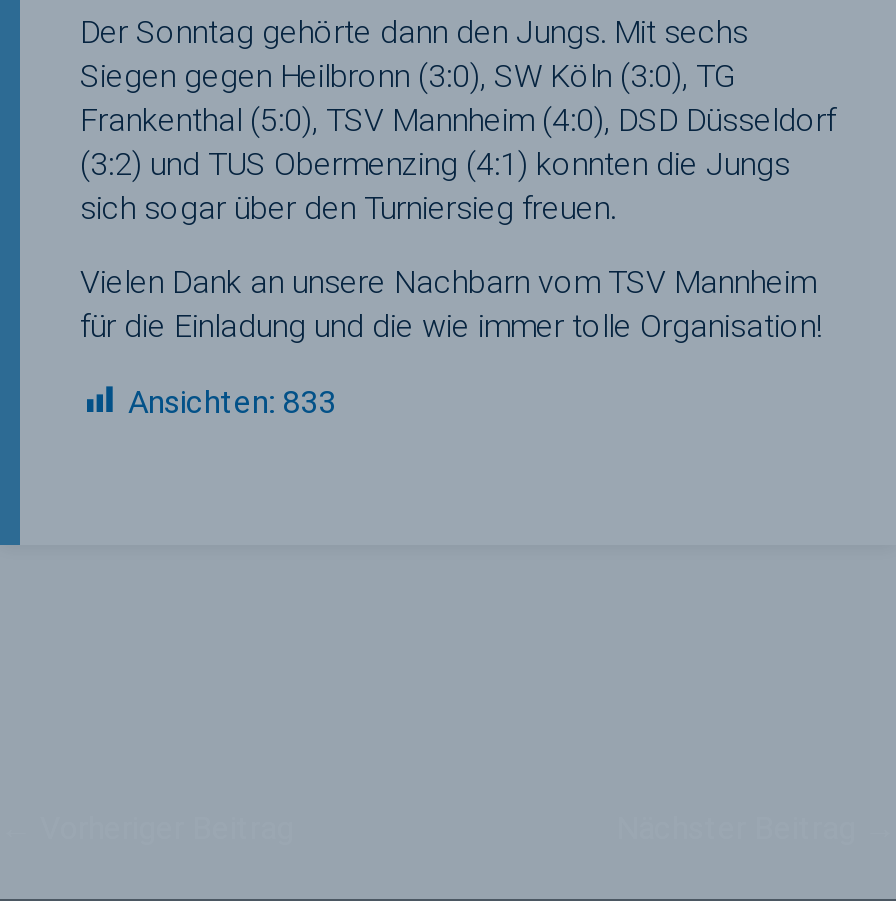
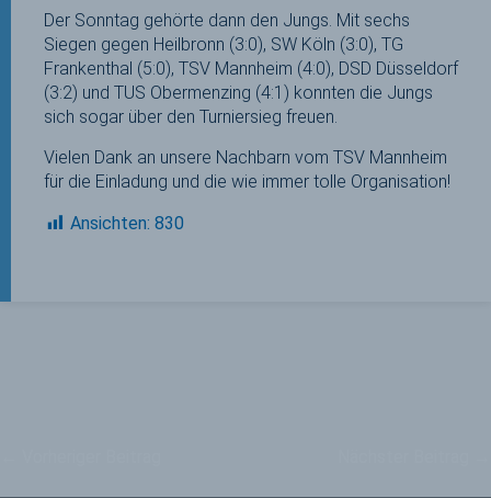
[128,382,336,420] Ansichten: 833 -> [70,213,184,234] Ansichten: 830

